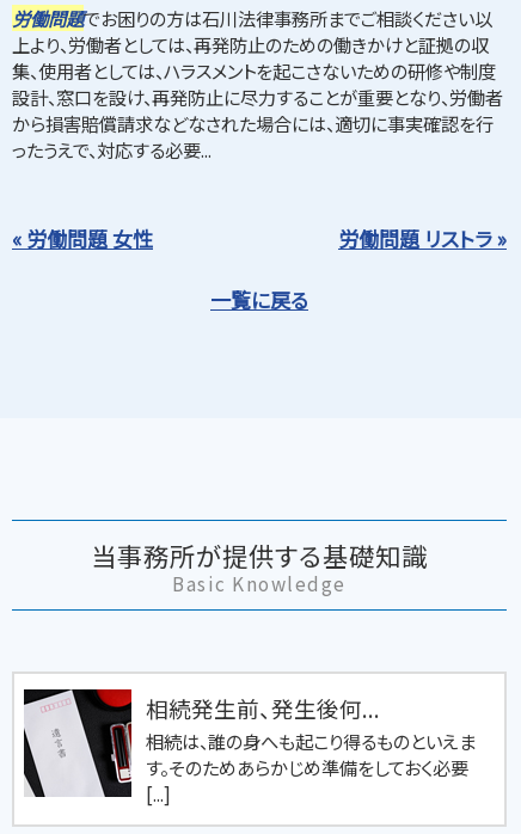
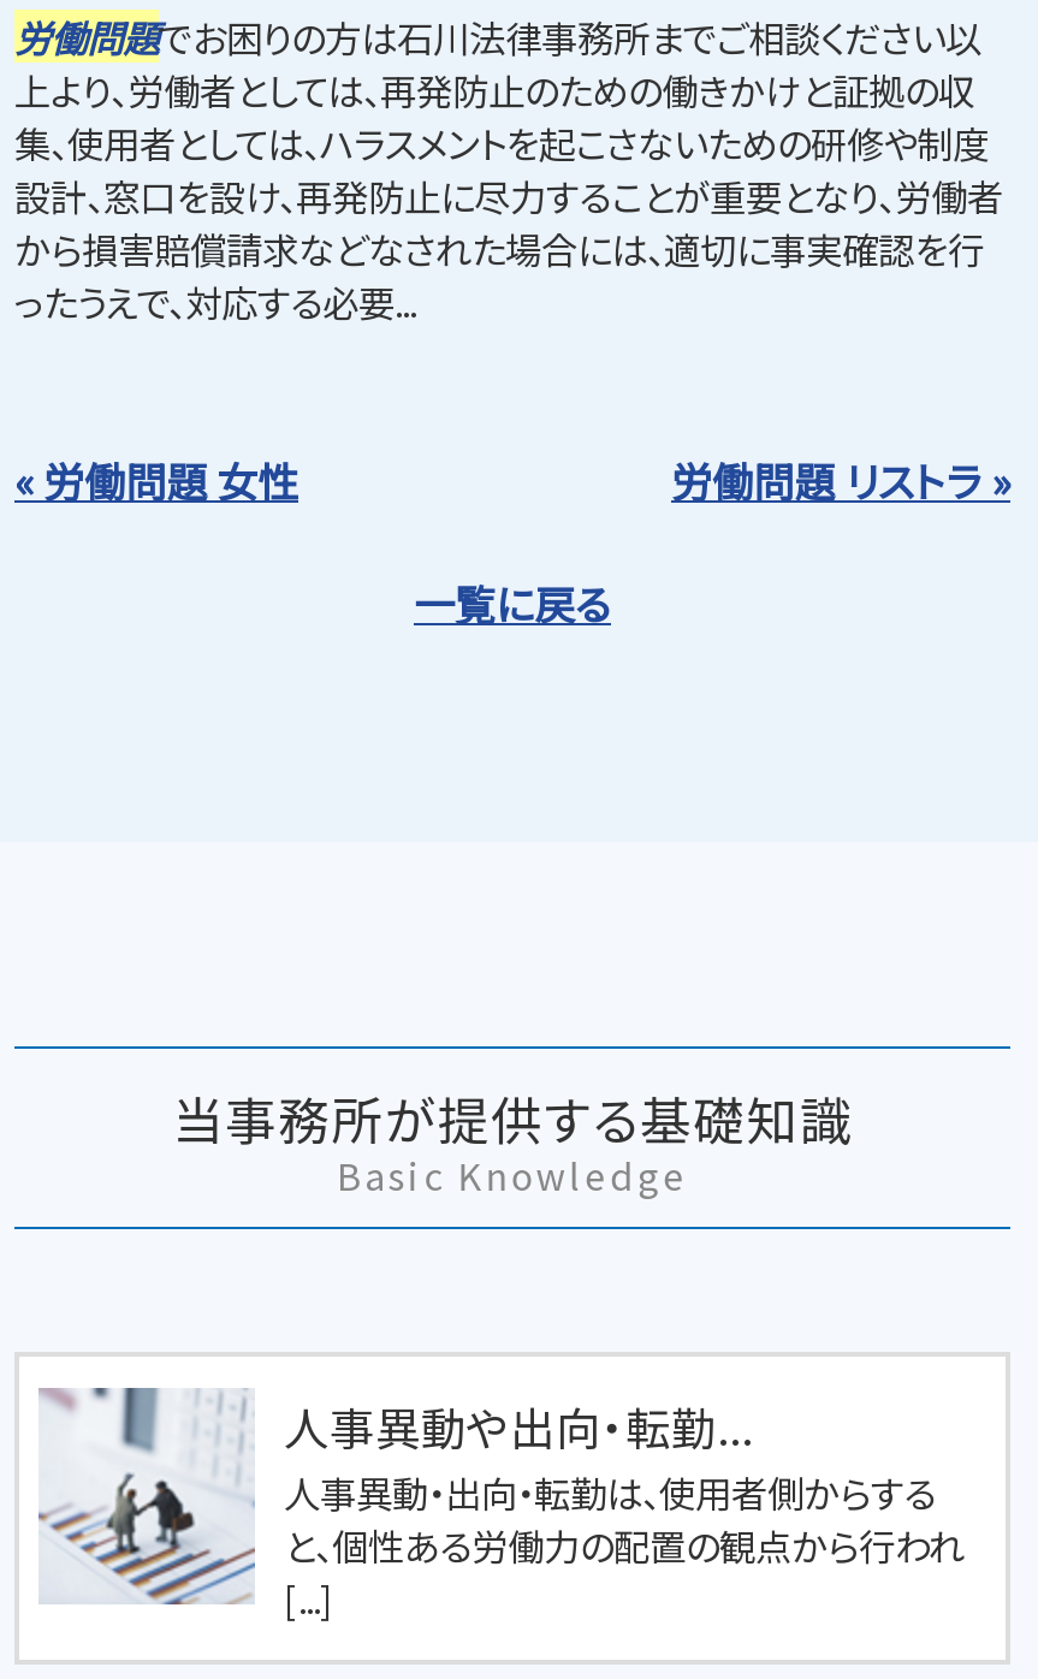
[23,688,476,798] [image] | 相続発生前、発生後何... | 相続は、誰の身へも起こり得るものといえま | す。そのためあらかじめ準備をしておく必要 -> [38,1386,965,1607] [image] | 人事異動や出向・転勤... | 人事異動・出向・転勤は、使用者側からする | と、個性ある労働力の配置の観点から行われ

